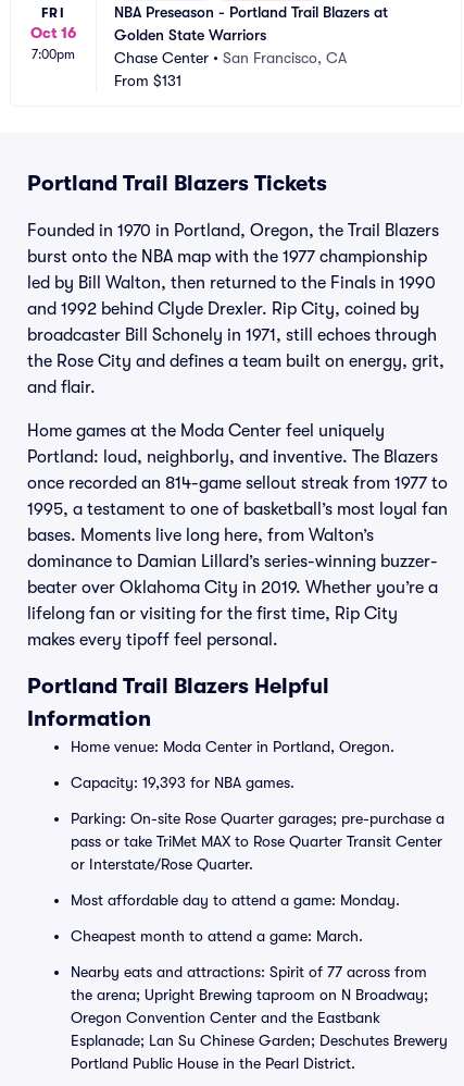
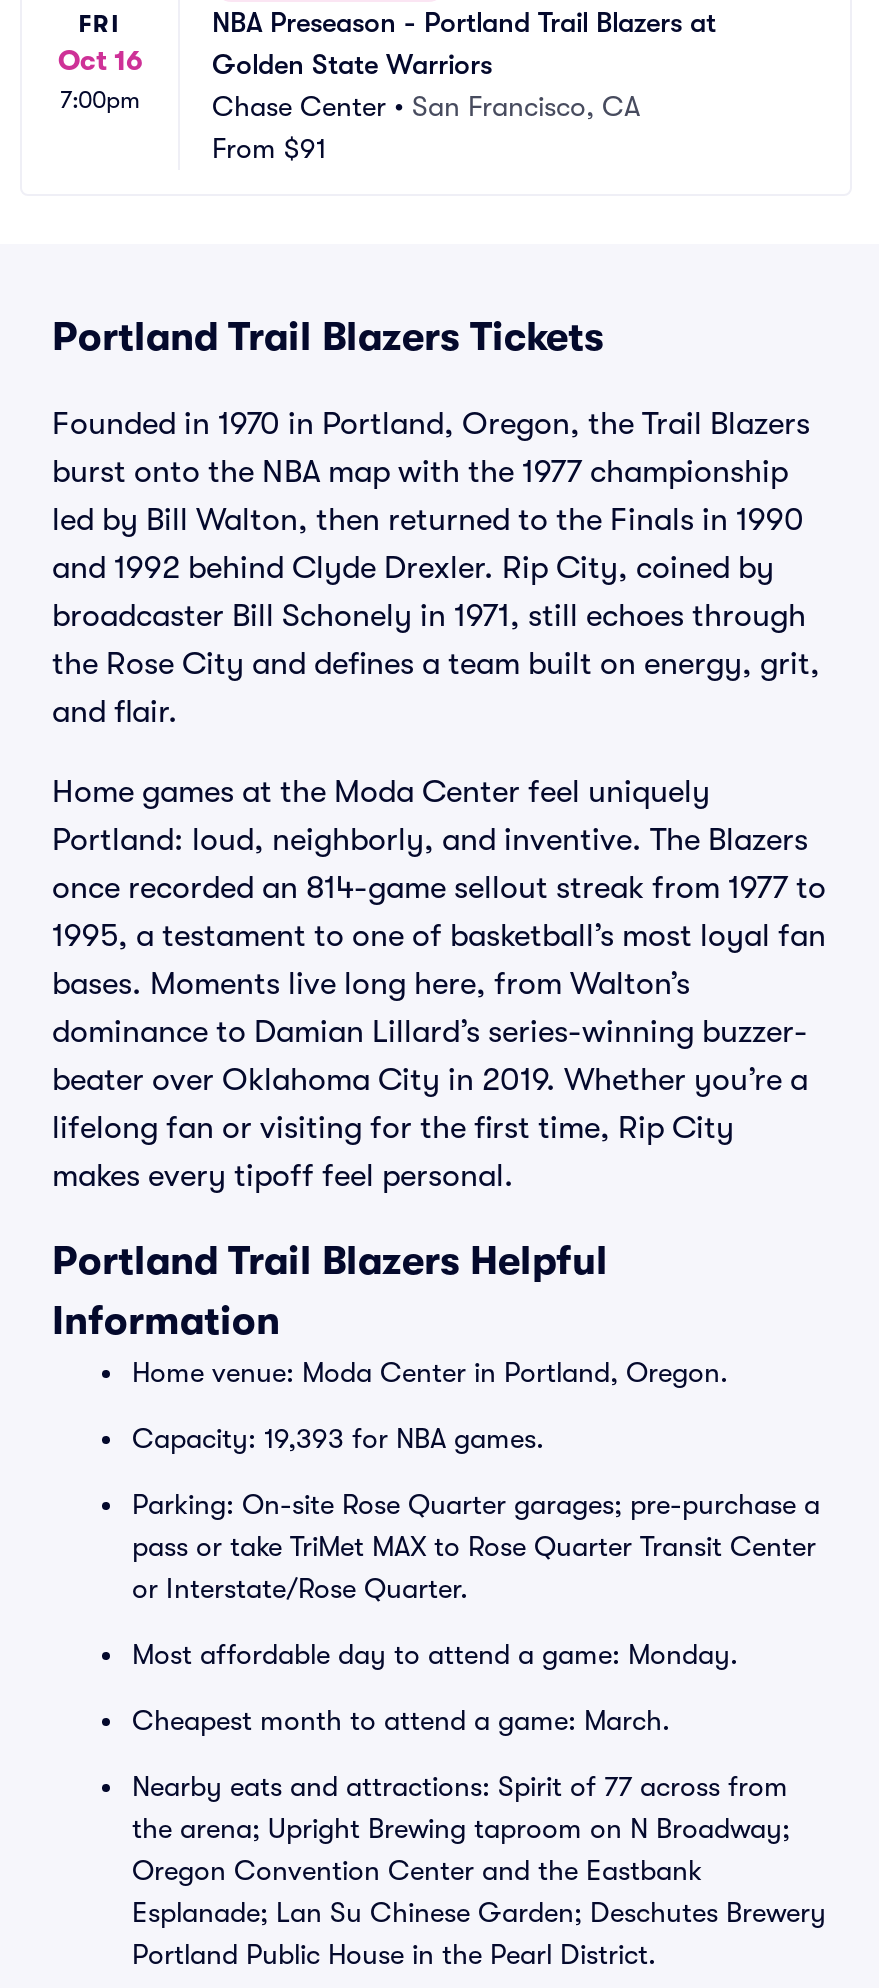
[114,72,181,89] From $131 -> [212,132,326,164] From $91

